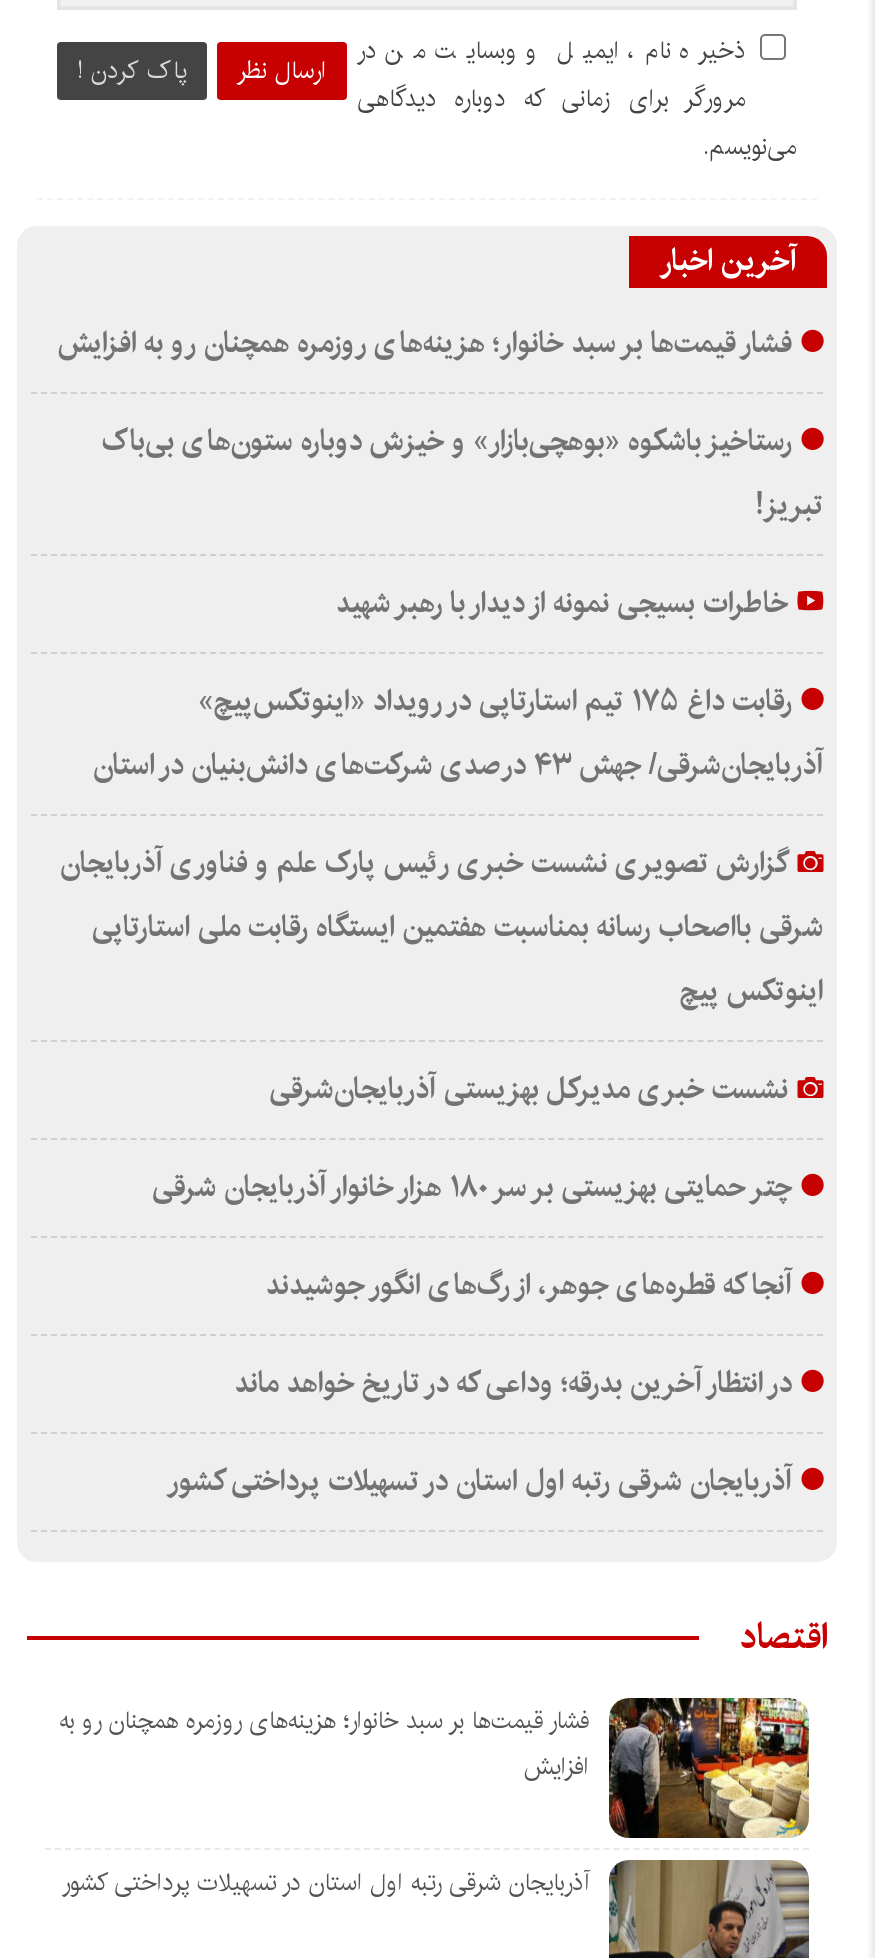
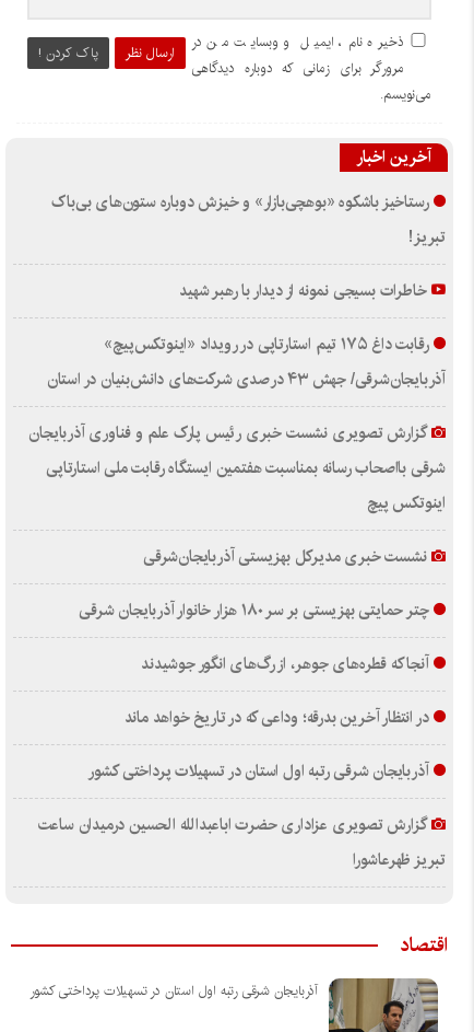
[57,321,792,369] فشار قیمت‌ها بر سبد خانوار؛ هزینه‌های روزمره همچنان رو به افزایش -> none
none -> [38,812,446,874] گزارش تصویری عزاداری حضرت اباعبدالله الحسین درمیدان ساعت | تبریز ظهرعاشورا
moved [739,1609,827,1667] -> [400,930,448,961]: اقتصاد
[59,1696,811,1840] [image] | فشار قیمت‌ها بر سبد خانوار؛ هزینه‌های روزمره همچنان رو به | افزایش -> none

